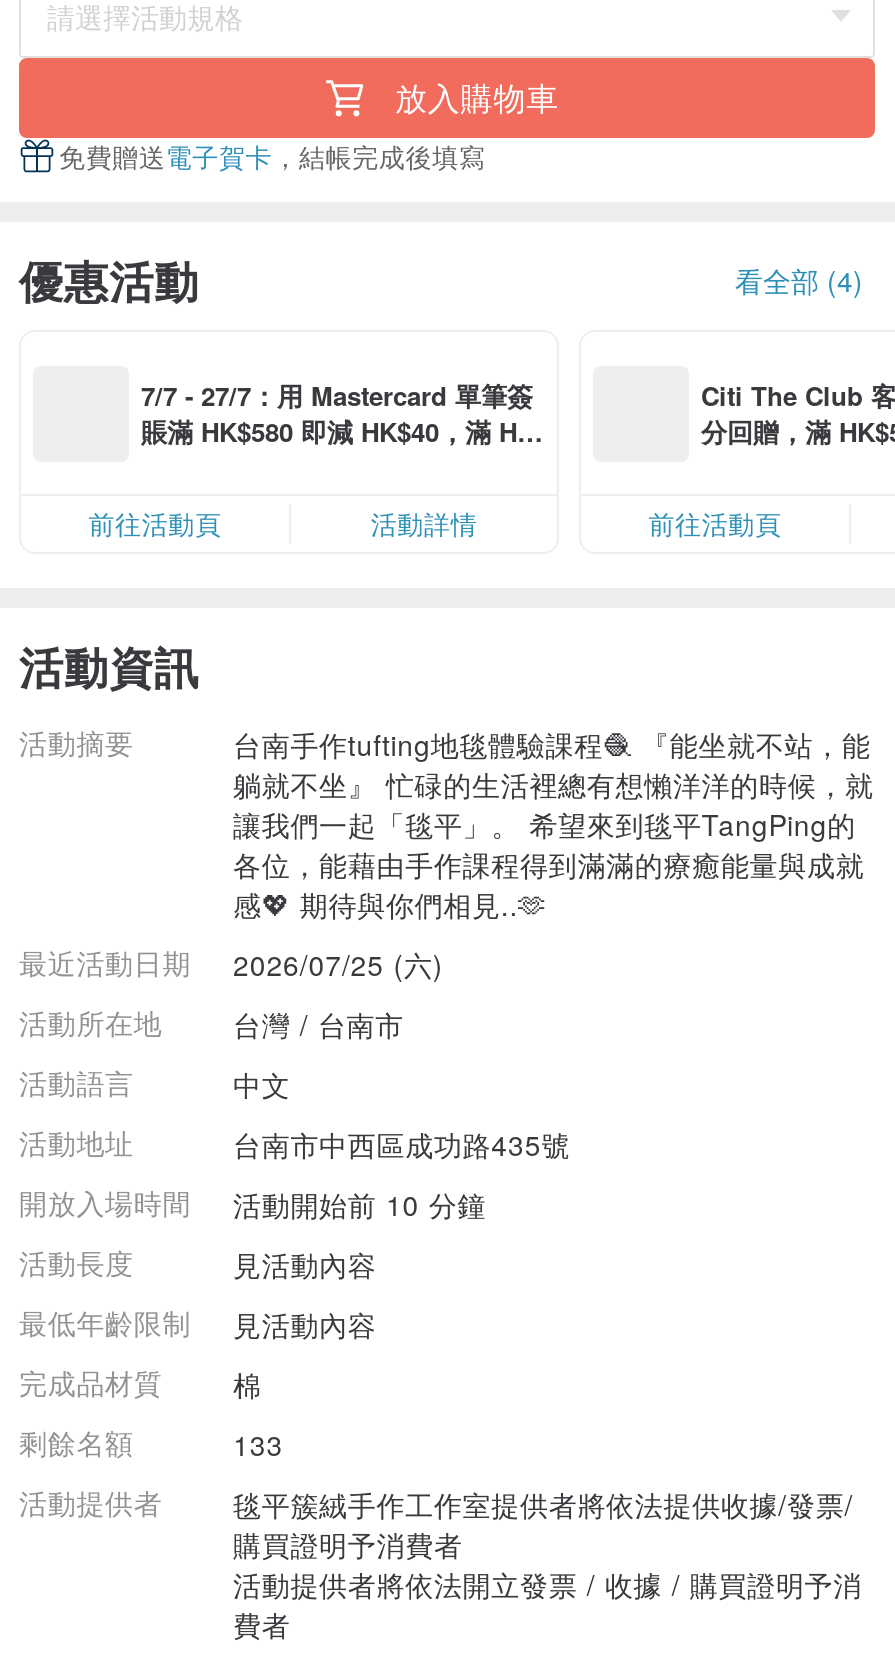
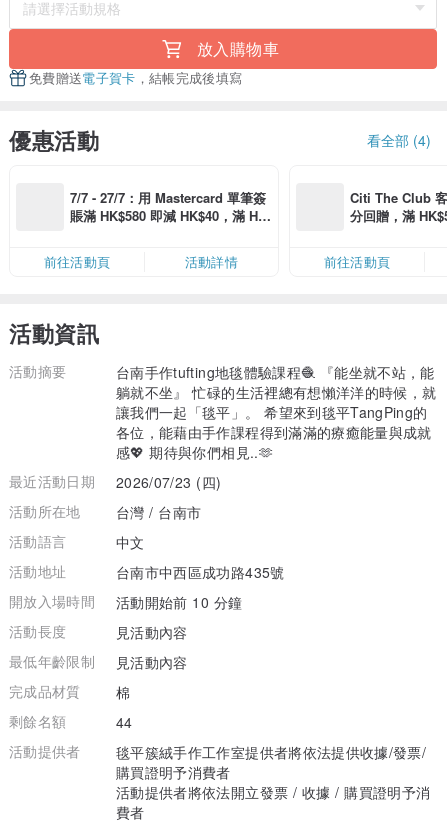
[19,943,443,985] 最近活動日期 2026/07/25 (六) -> [9,471,221,492] 最近活動日期 2026/07/23 (四)
[233,1425,283,1465] 133 -> [116,712,133,732] 44

